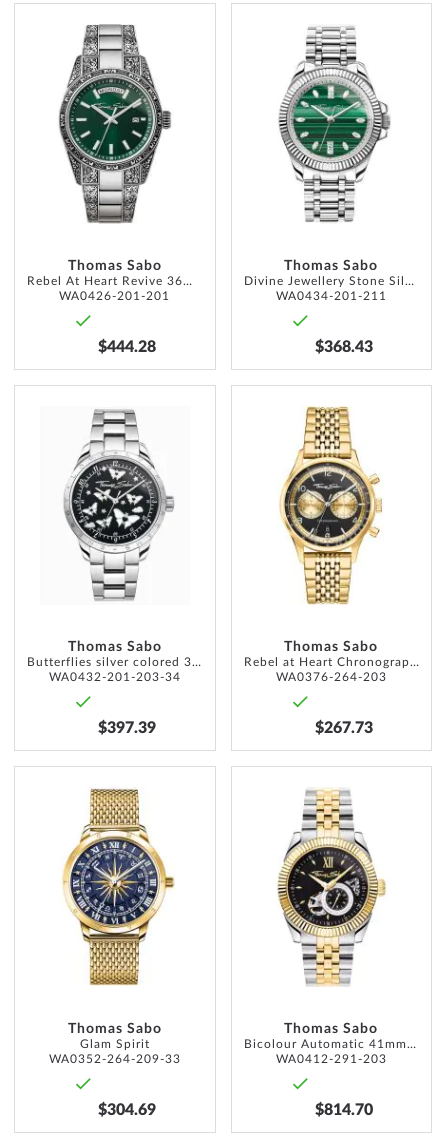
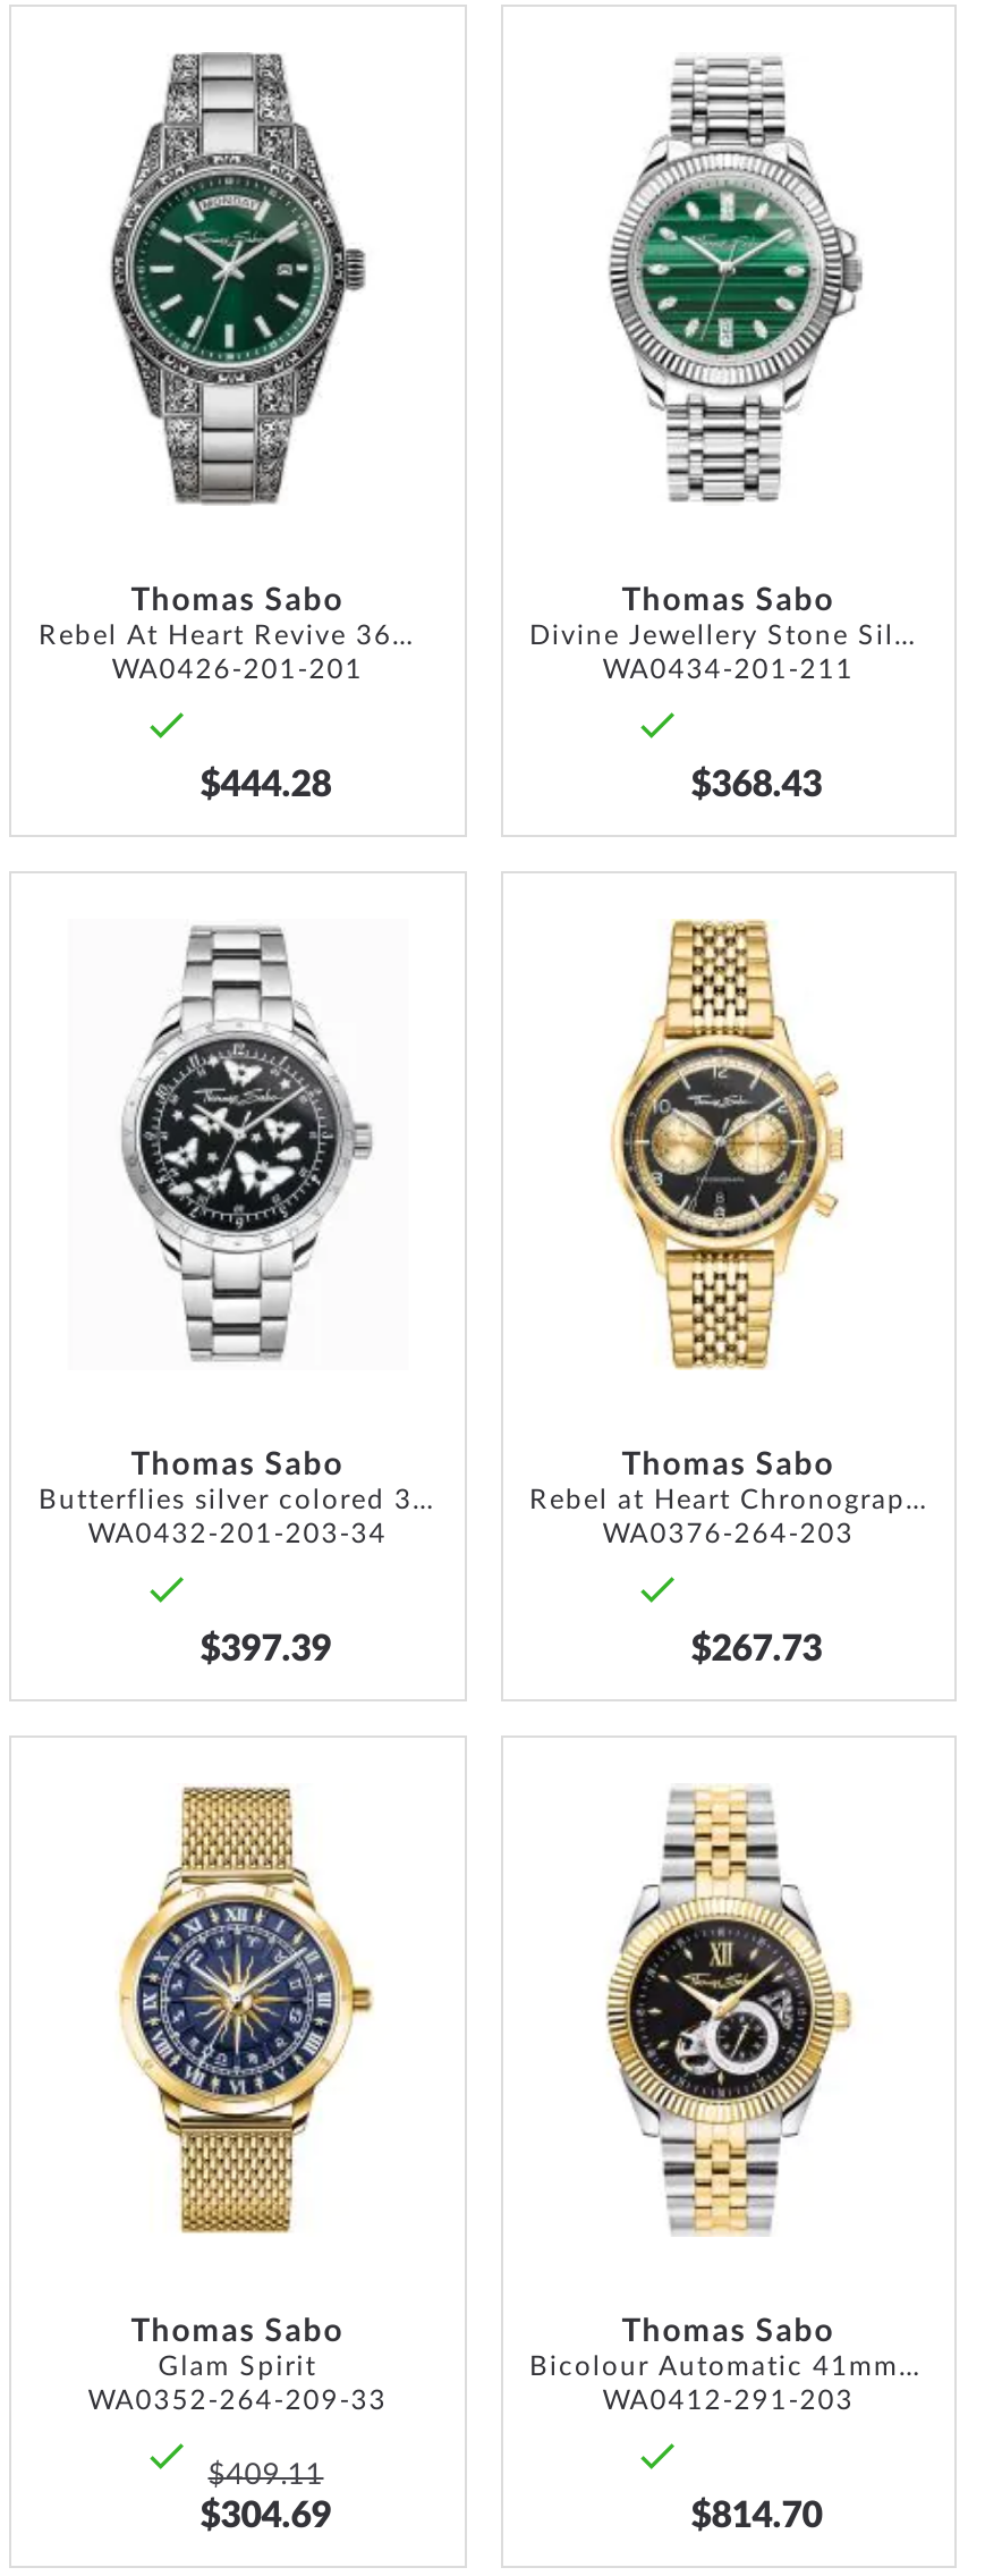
none -> [208,2460,324,2490] $409.11

